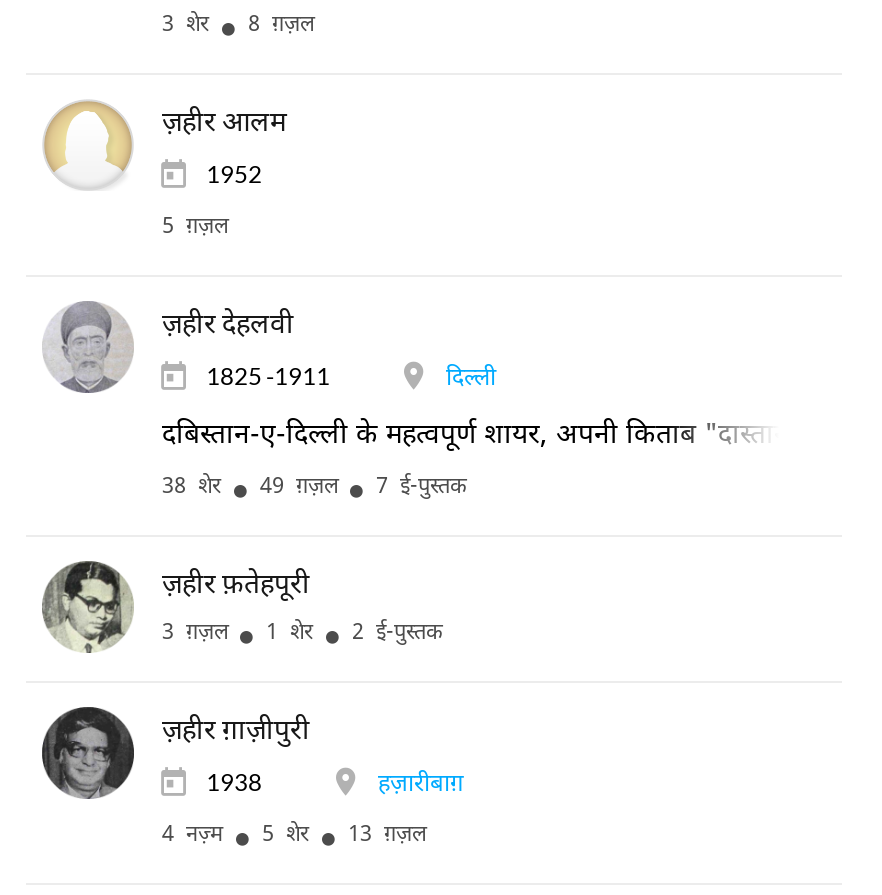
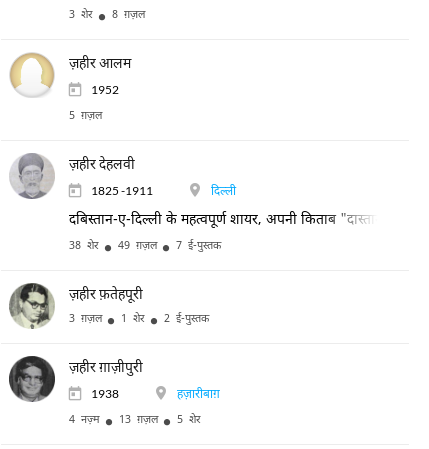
[262,821,310,849] 5 शेर -> none
none -> [177,413,201,427] 5 शेर

